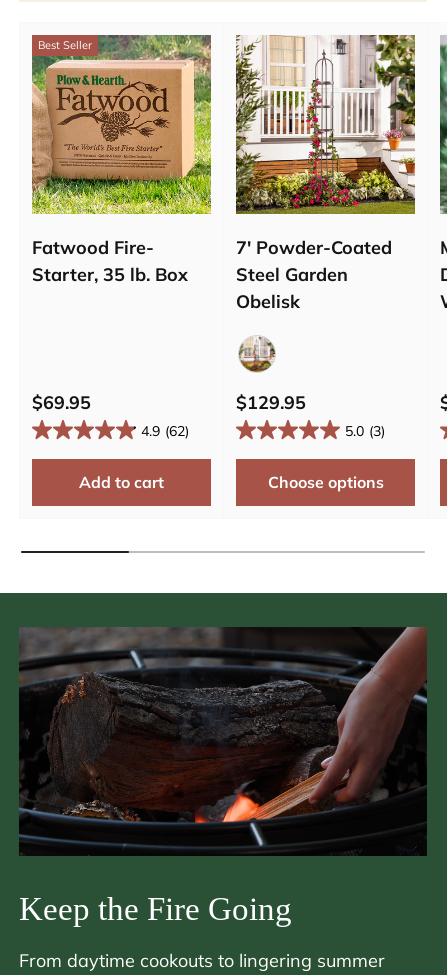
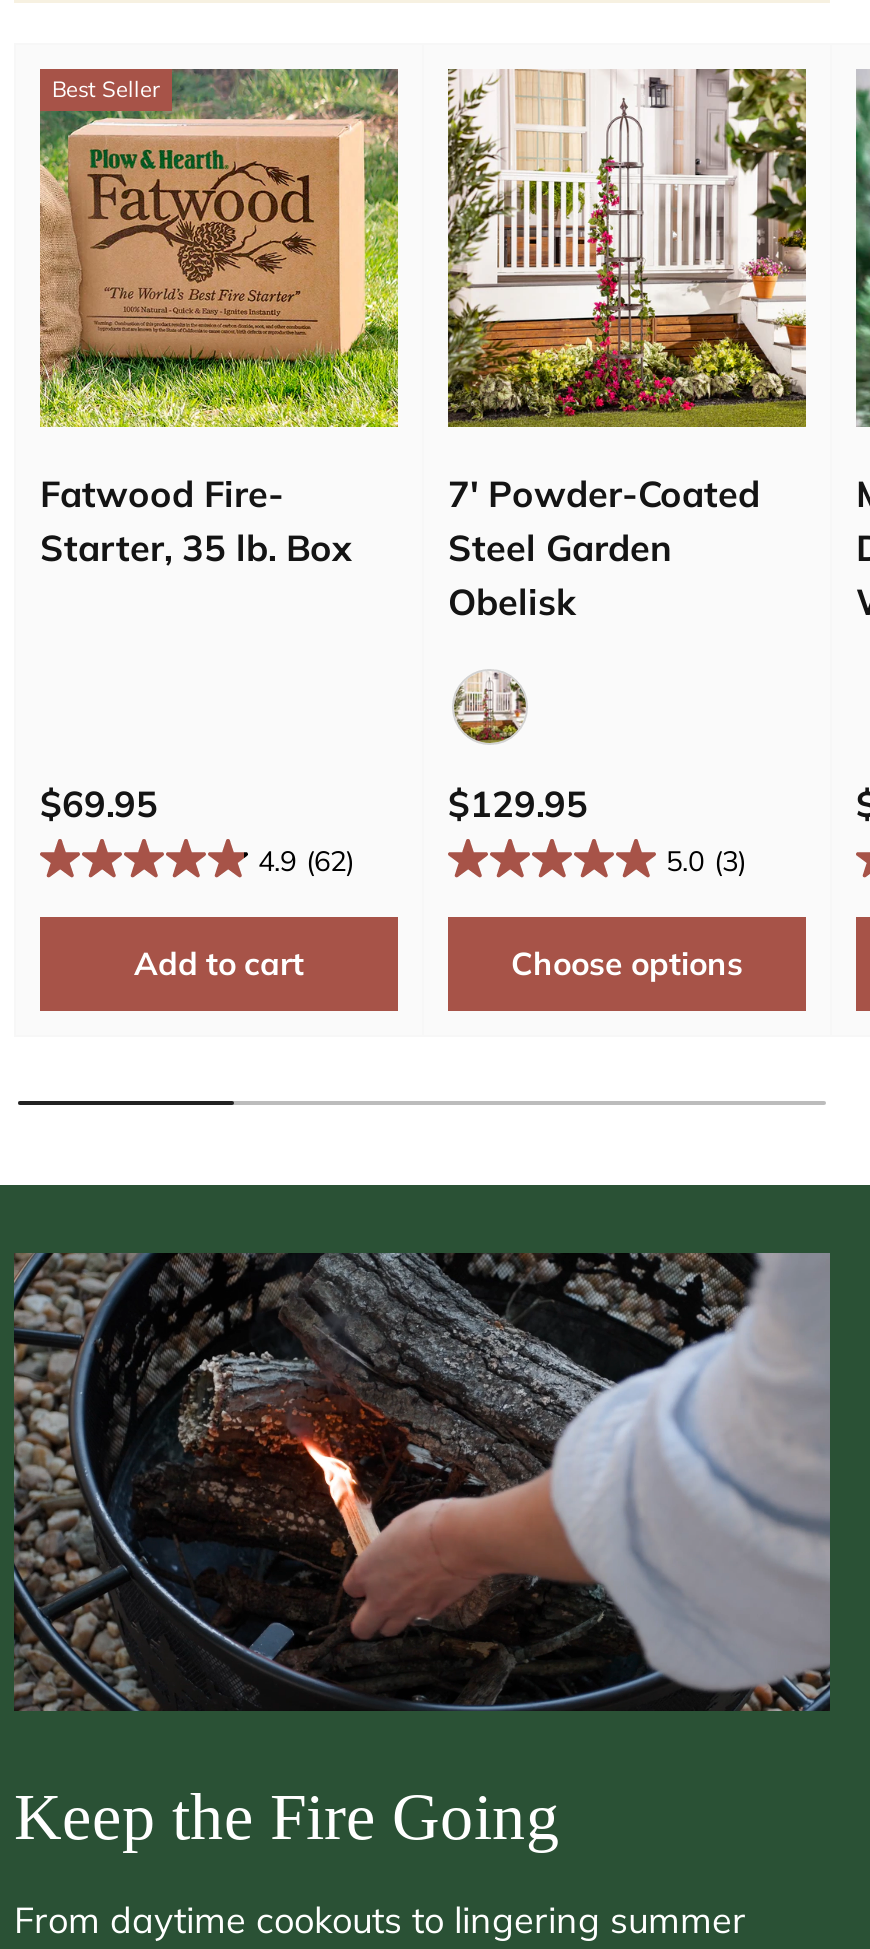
[19,627,427,856] [image] -> [12,1251,832,1713] [image]

